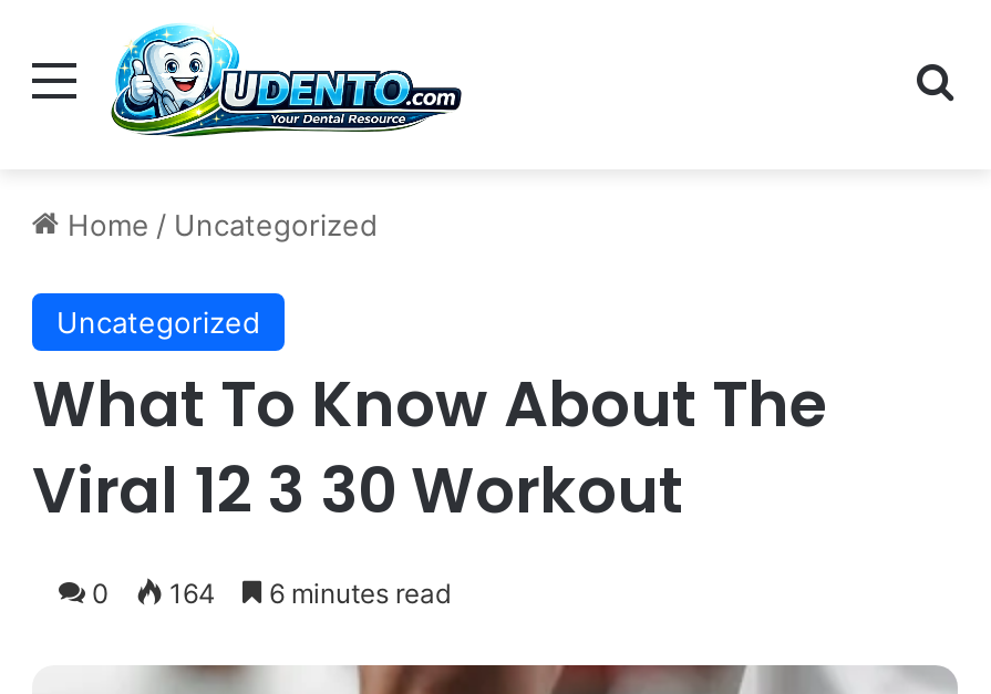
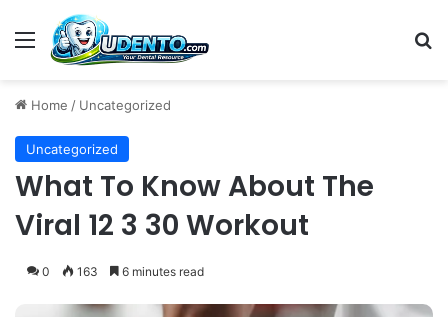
[92,576,451,610] 0 164 6 minutes read -> [42,264,204,279] 0 163 6 minutes read

